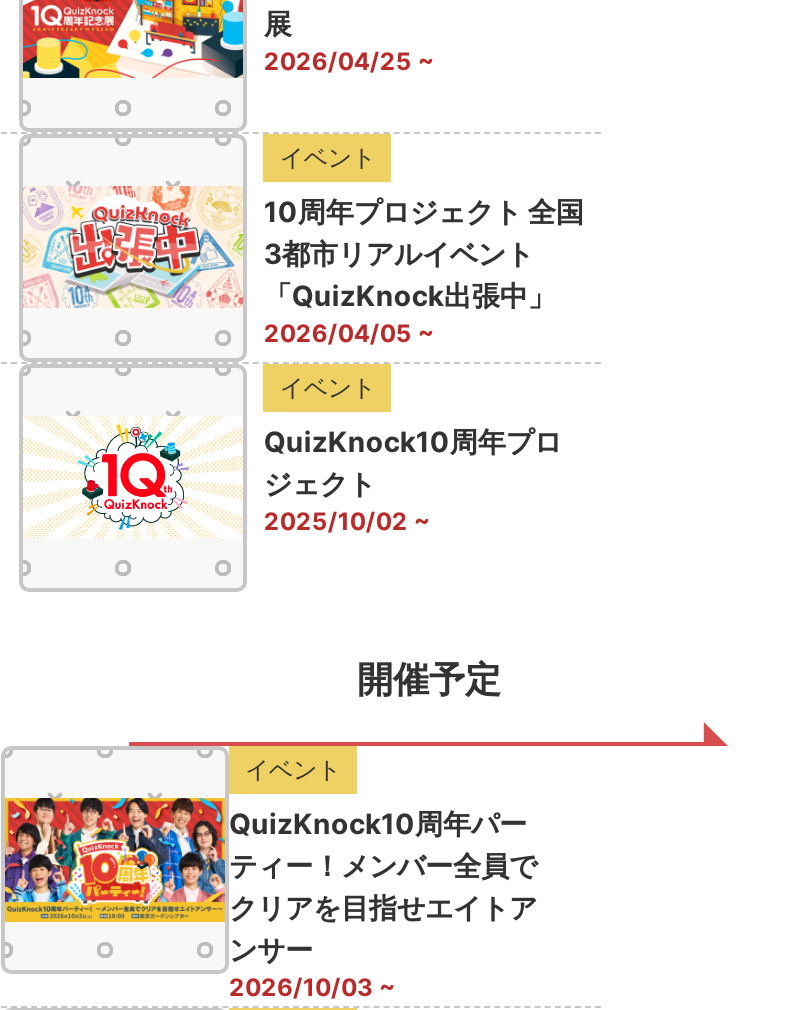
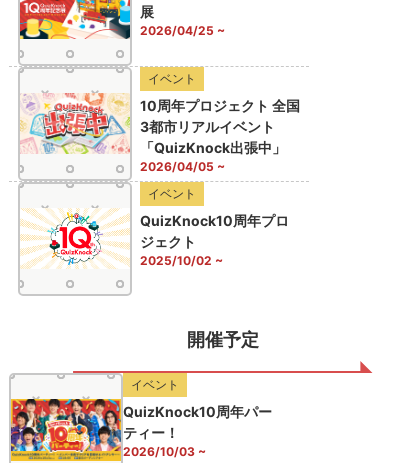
[229,848,537,966] ティー！メンバー全員で | クリアを目指せエイトア | ンサー -> [123,424,179,441] ティー！

